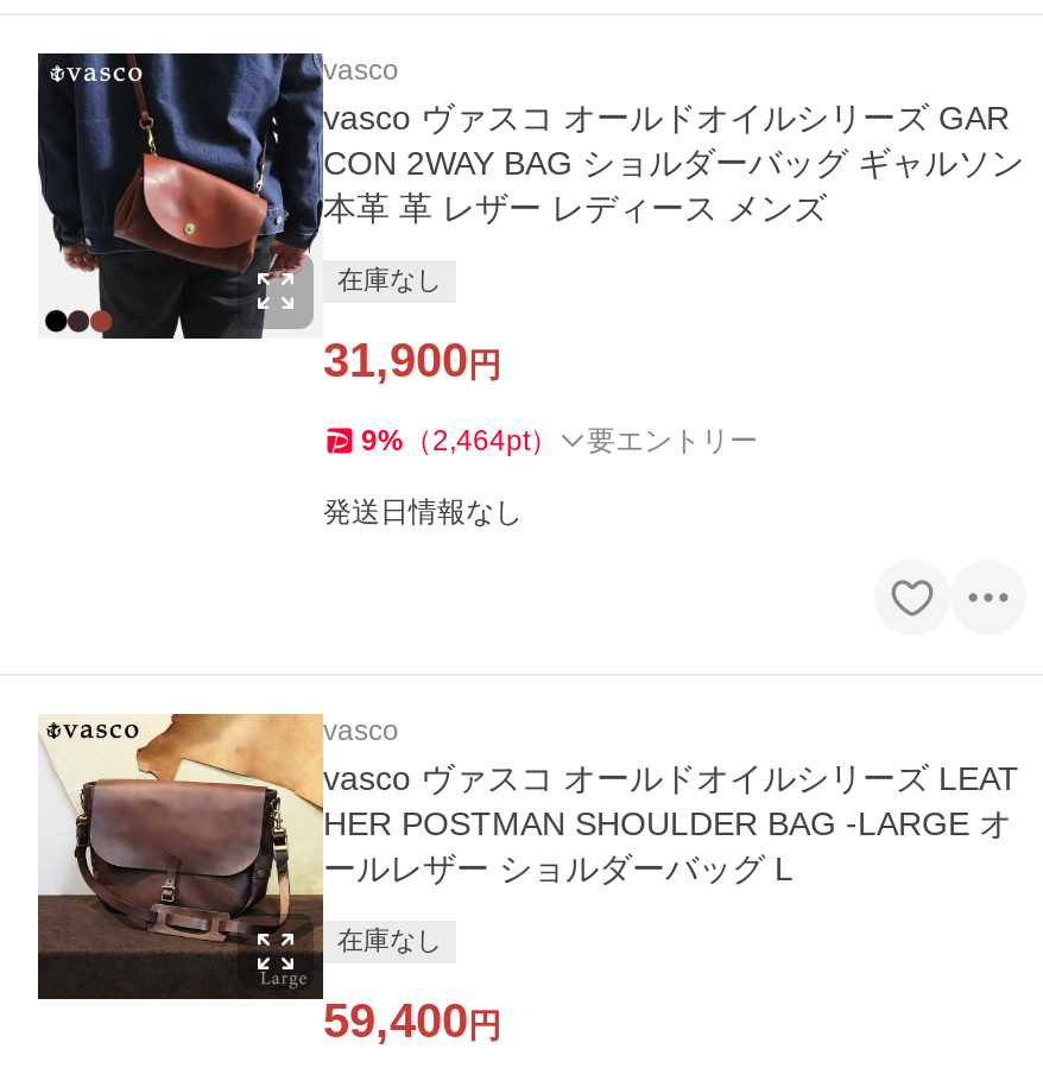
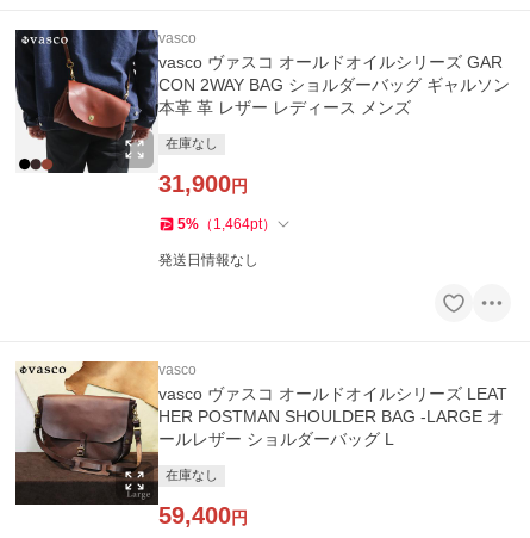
[361,424,758,457] 9%（2,464pt） | 要エントリー -> [177,216,276,232] 5%（1,464pt）

